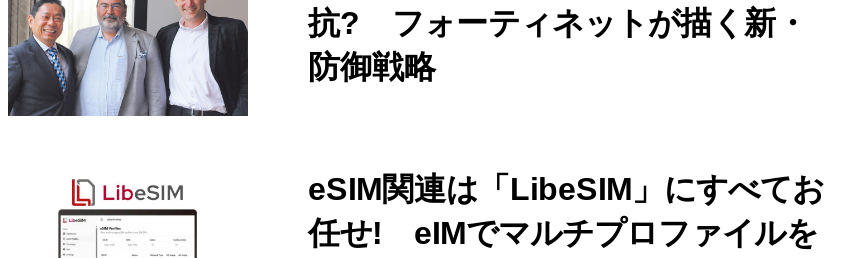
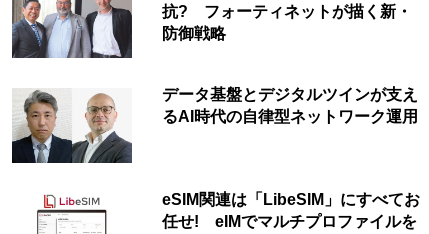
none -> [13,86,418,164] [image] | データ基盤とデジタルツインが支え | るAI時代の自律型ネットワーク運用

